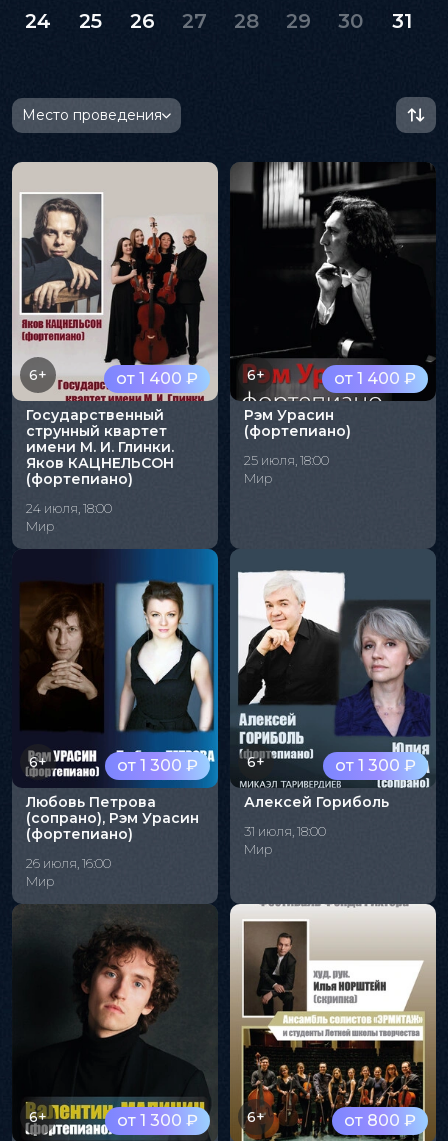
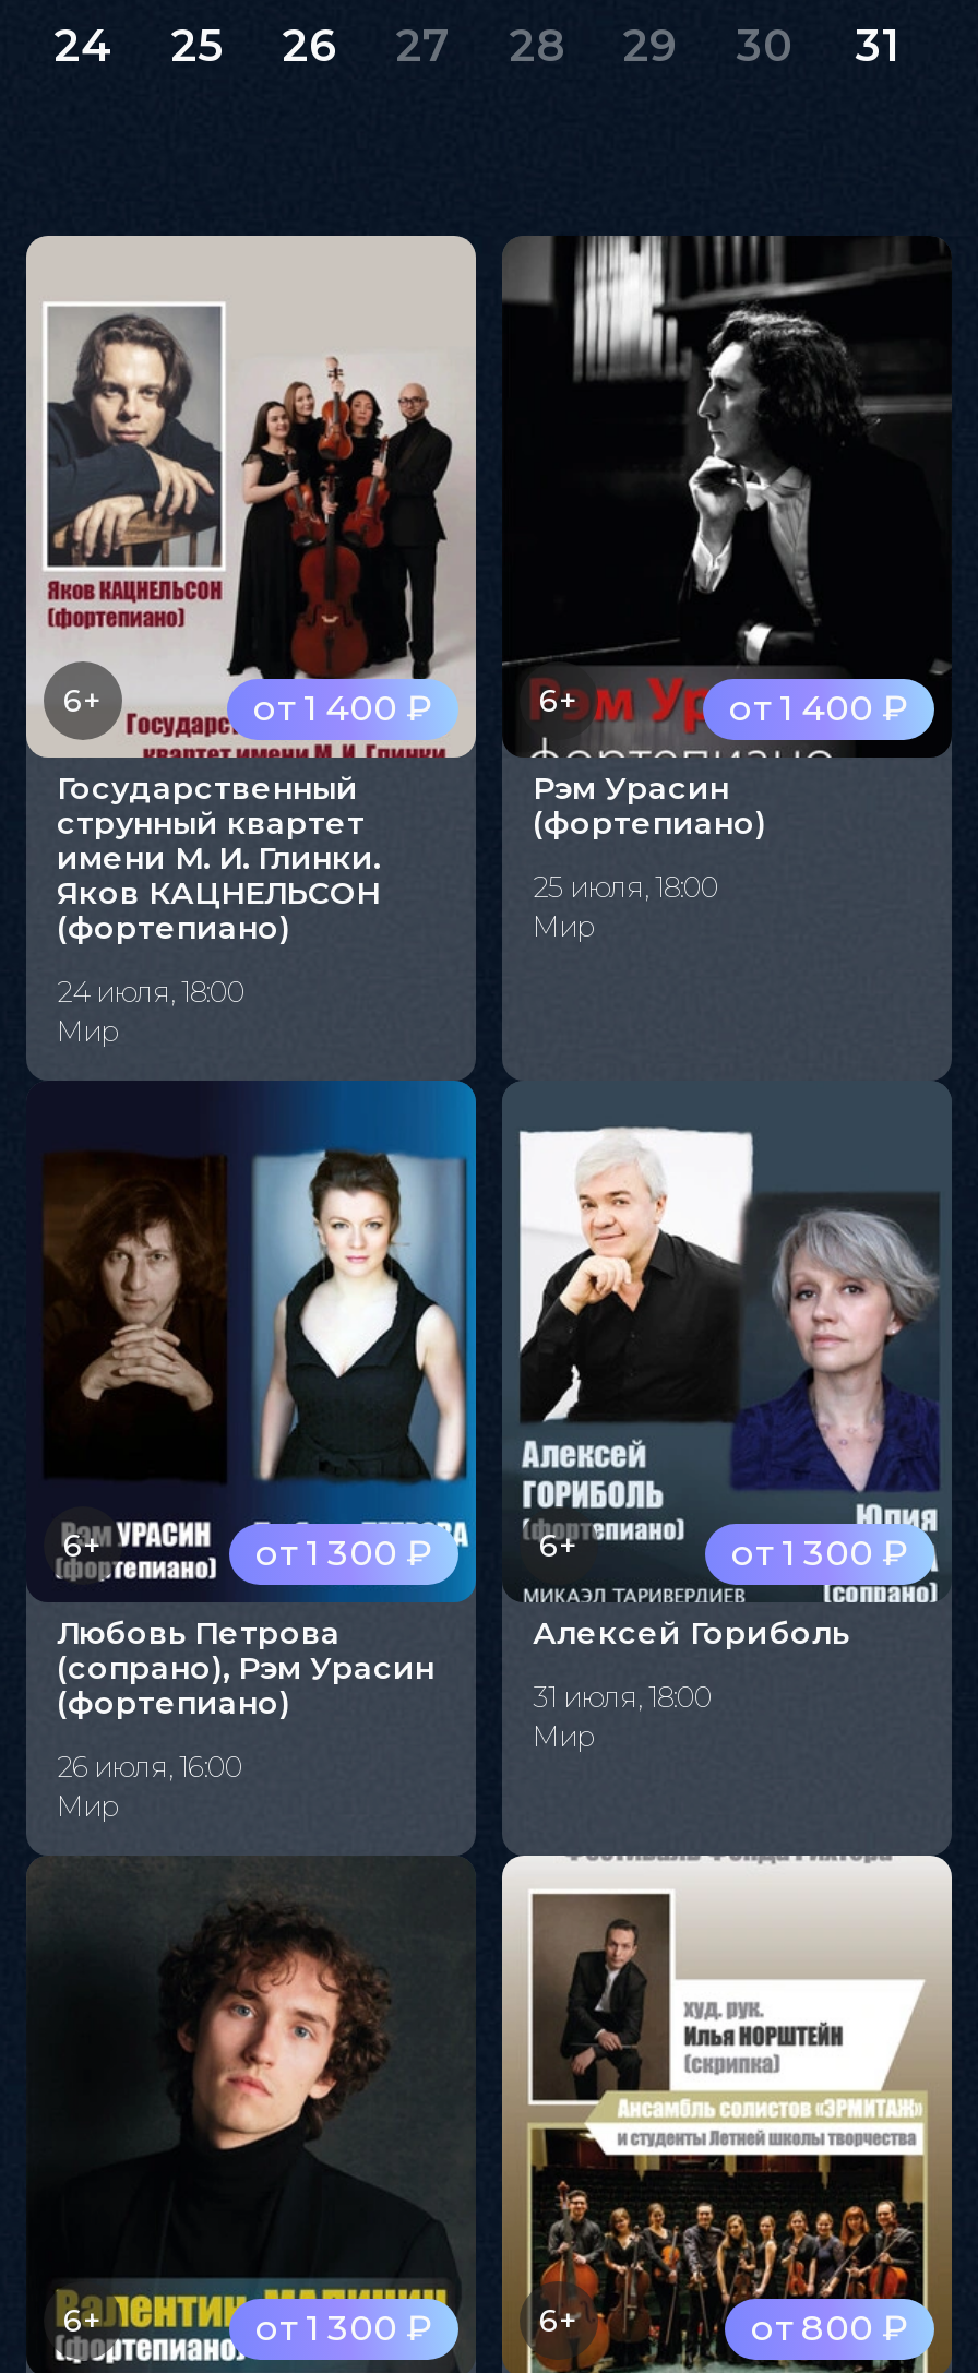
[396,97,436,133] [image] -> none
[22,106,162,124] Место проведения -> none

